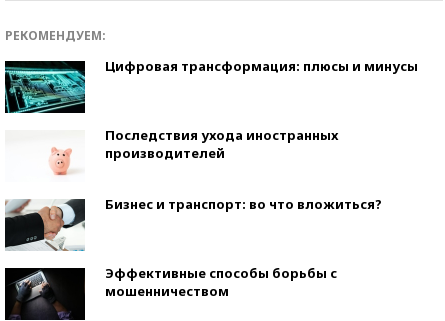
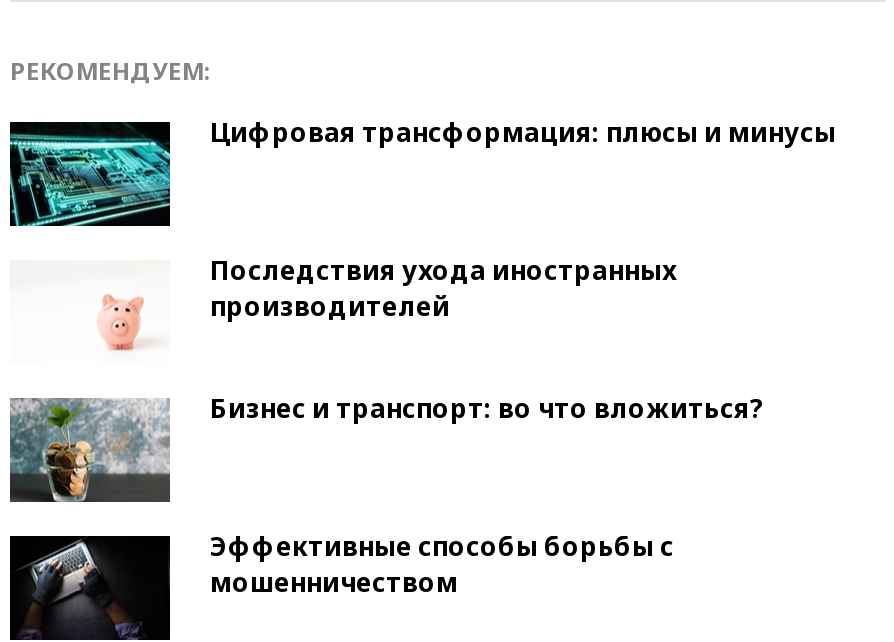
[5,198,85,252] [image] -> [8,398,172,504] [image]

